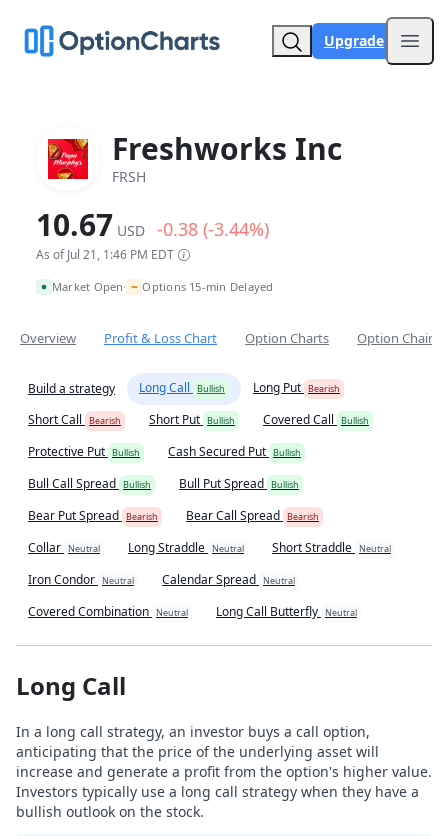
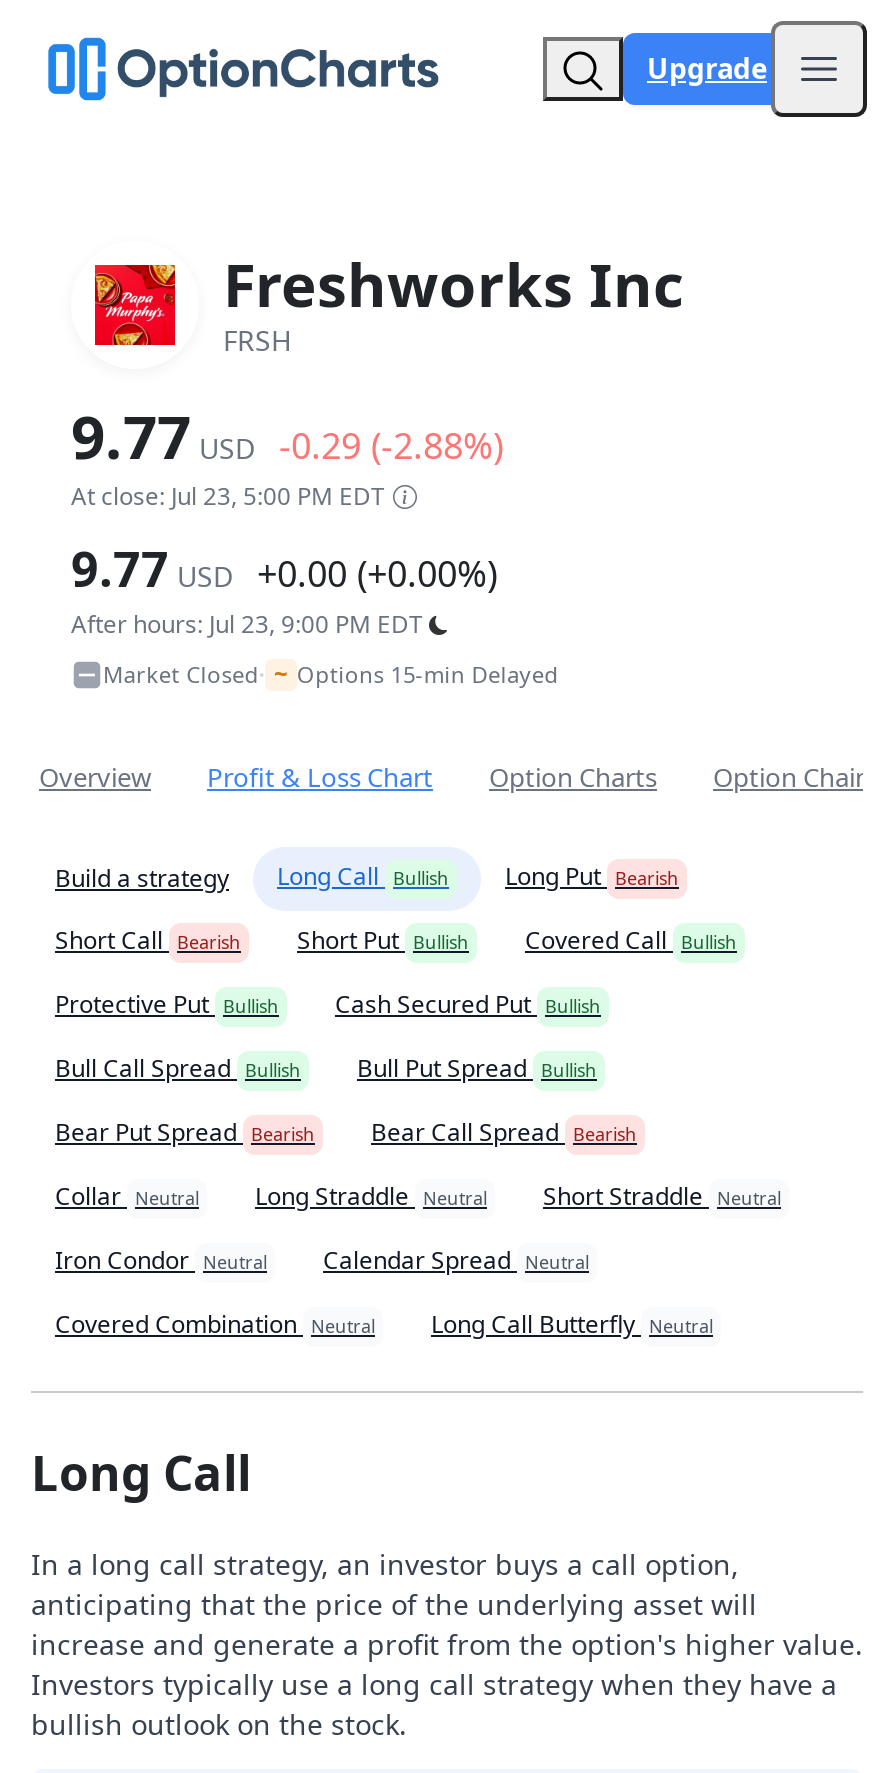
[36,204,273,294] 10.67 USD -0.38 (-3.44%) | As of Jul 21, 1:46 PM EDT | Market Open • ~ Options 15-min Delayed -> [71,395,559,689] 9.77 USD -0.29 (-2.88%) | At close: Jul 23, 5:00 PM EDT | 9.77 USD +0.00 (+0.00%) | After hours: Jul 23, 9:00 PM EDT | Market Closed • ~ Options 15-min Delayed

